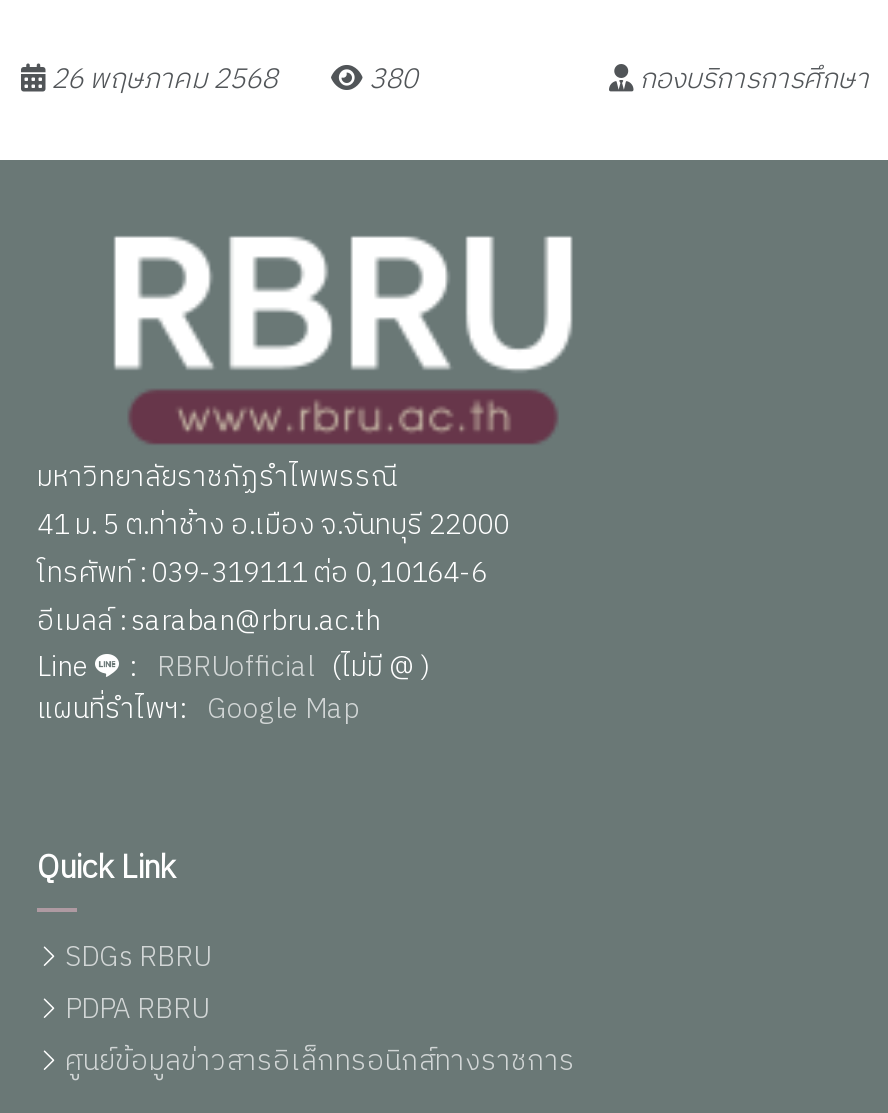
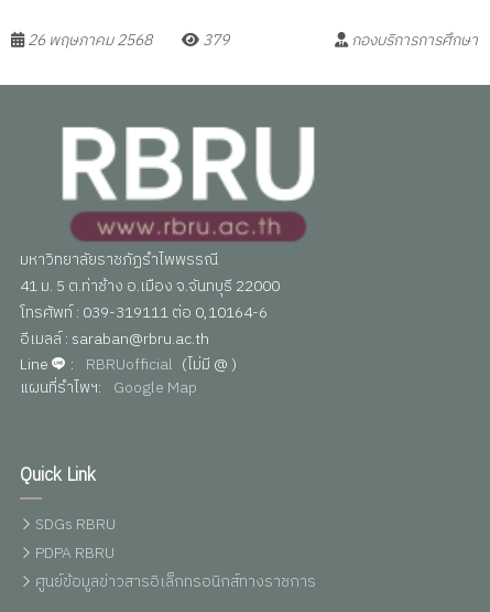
[45,56,417,102] 26 พฤษภาคม 2568 380 -> [24,28,229,53] 26 พฤษภาคม 2568 379

